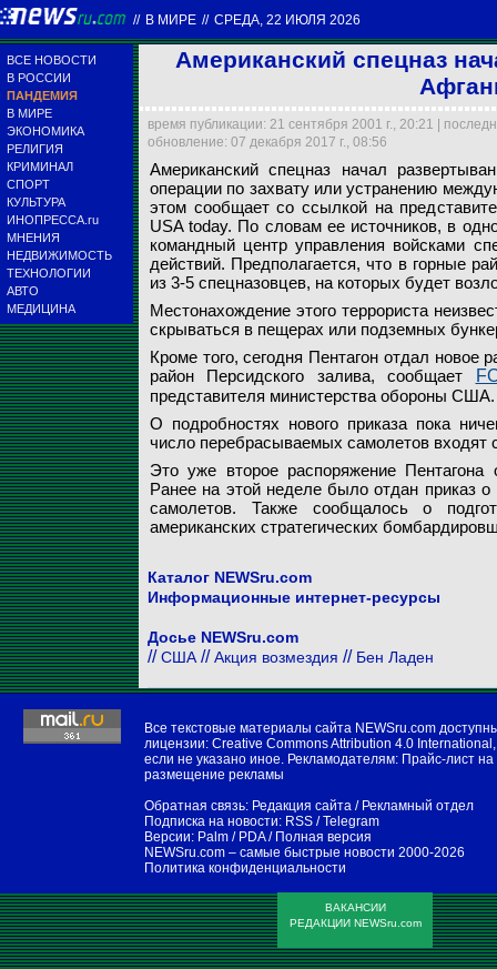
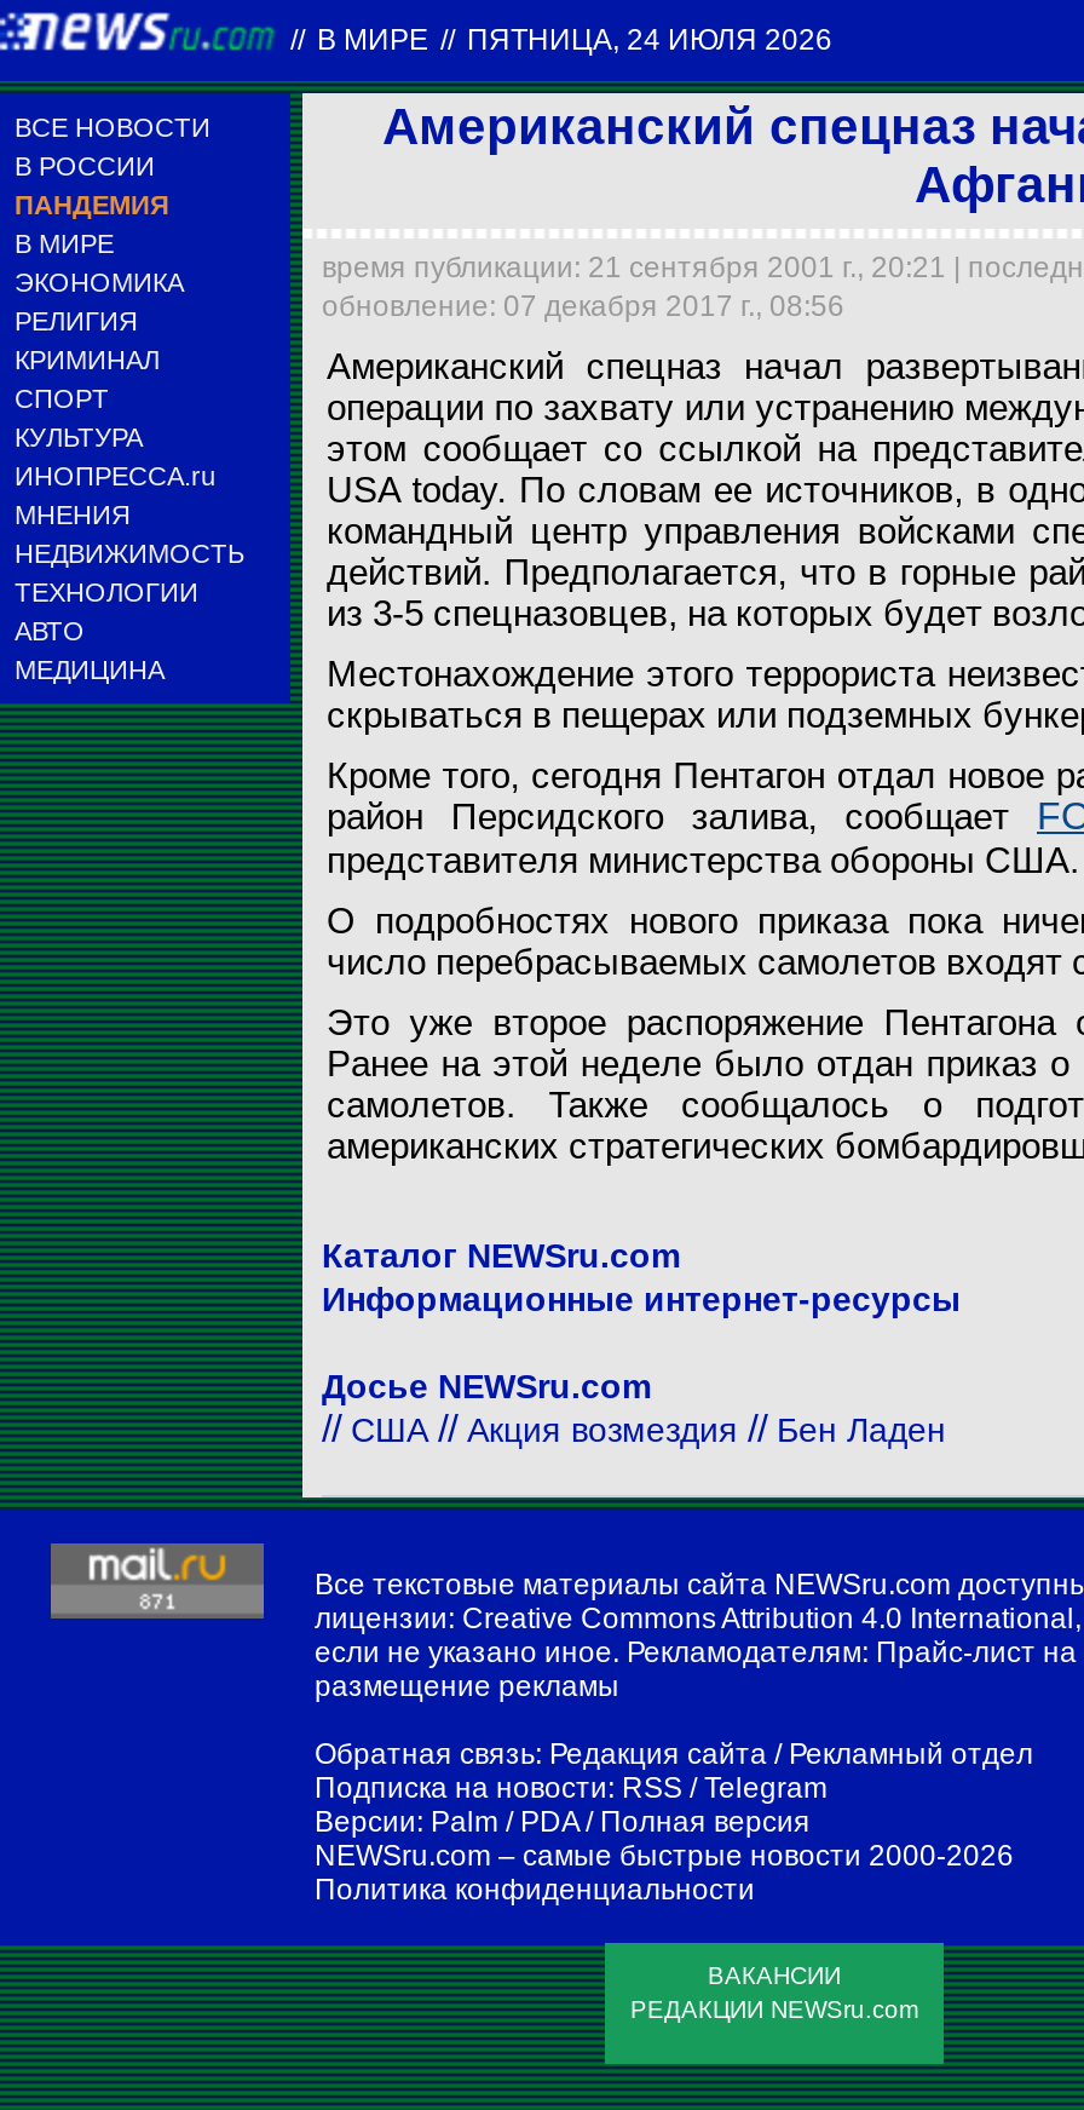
[133,12,361,27] // В МИРЕ // СРЕДА, 22 ИЮЛЯ 2026 -> [290,22,832,56] // В МИРЕ // ПЯТНИЦА, 24 ИЮЛЯ 2026

